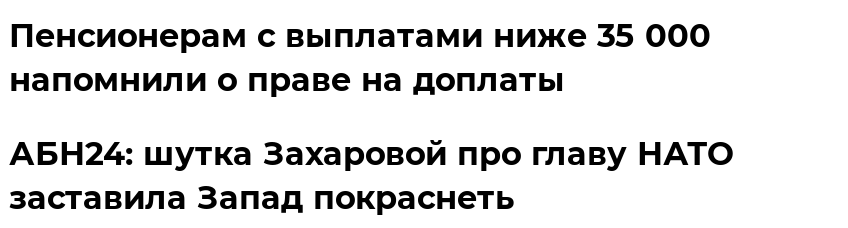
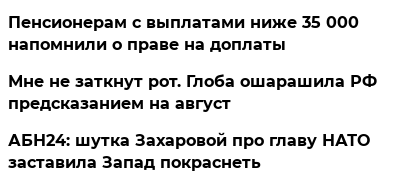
none -> [8,72,377,113] Мне не заткнут рот. Глоба ошарашила РФ | предсказанием на август

